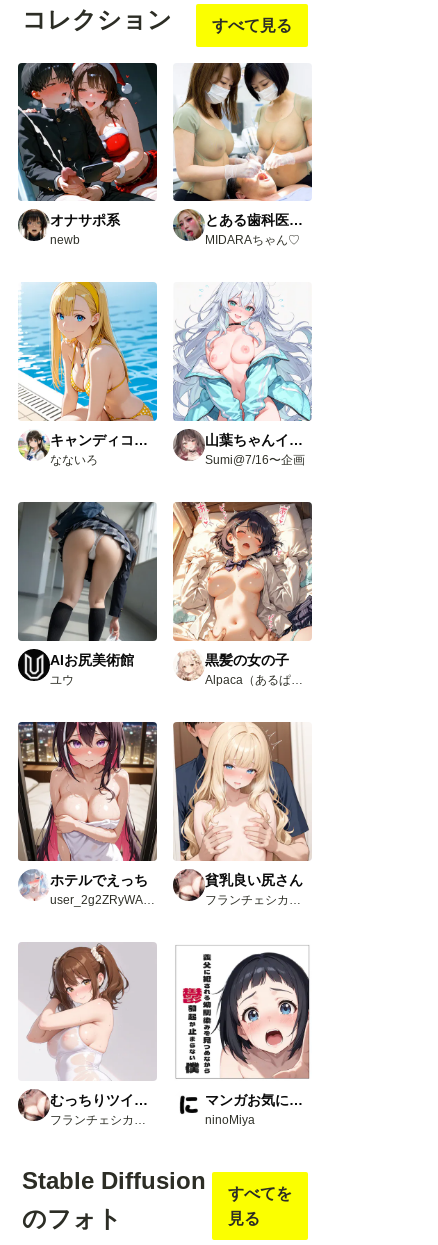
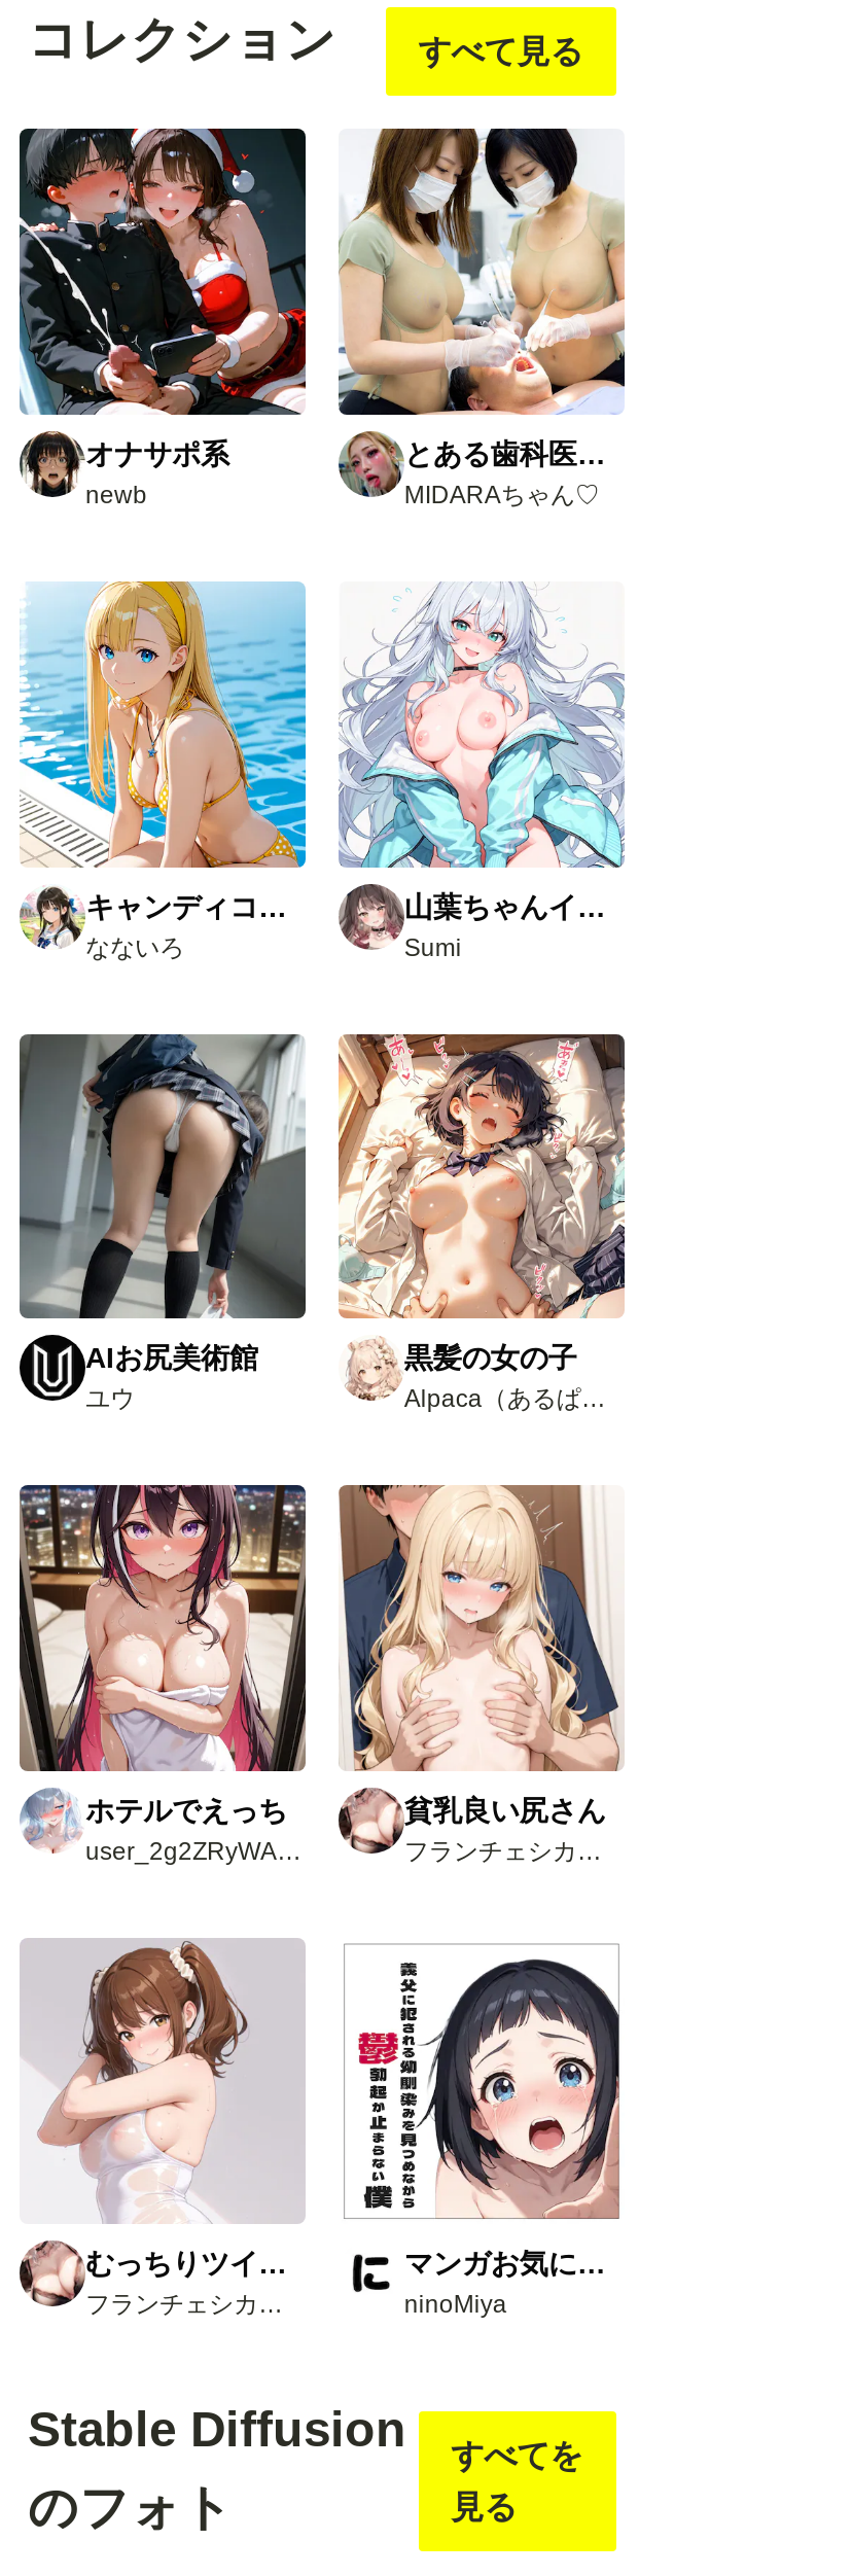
[205,453,305,467] Sumi@7/16〜企画 -> [404,933,462,962] Sumi

